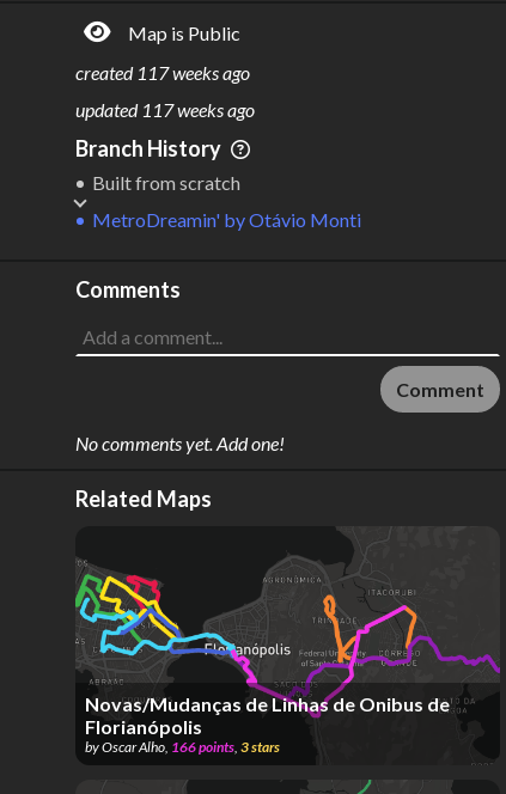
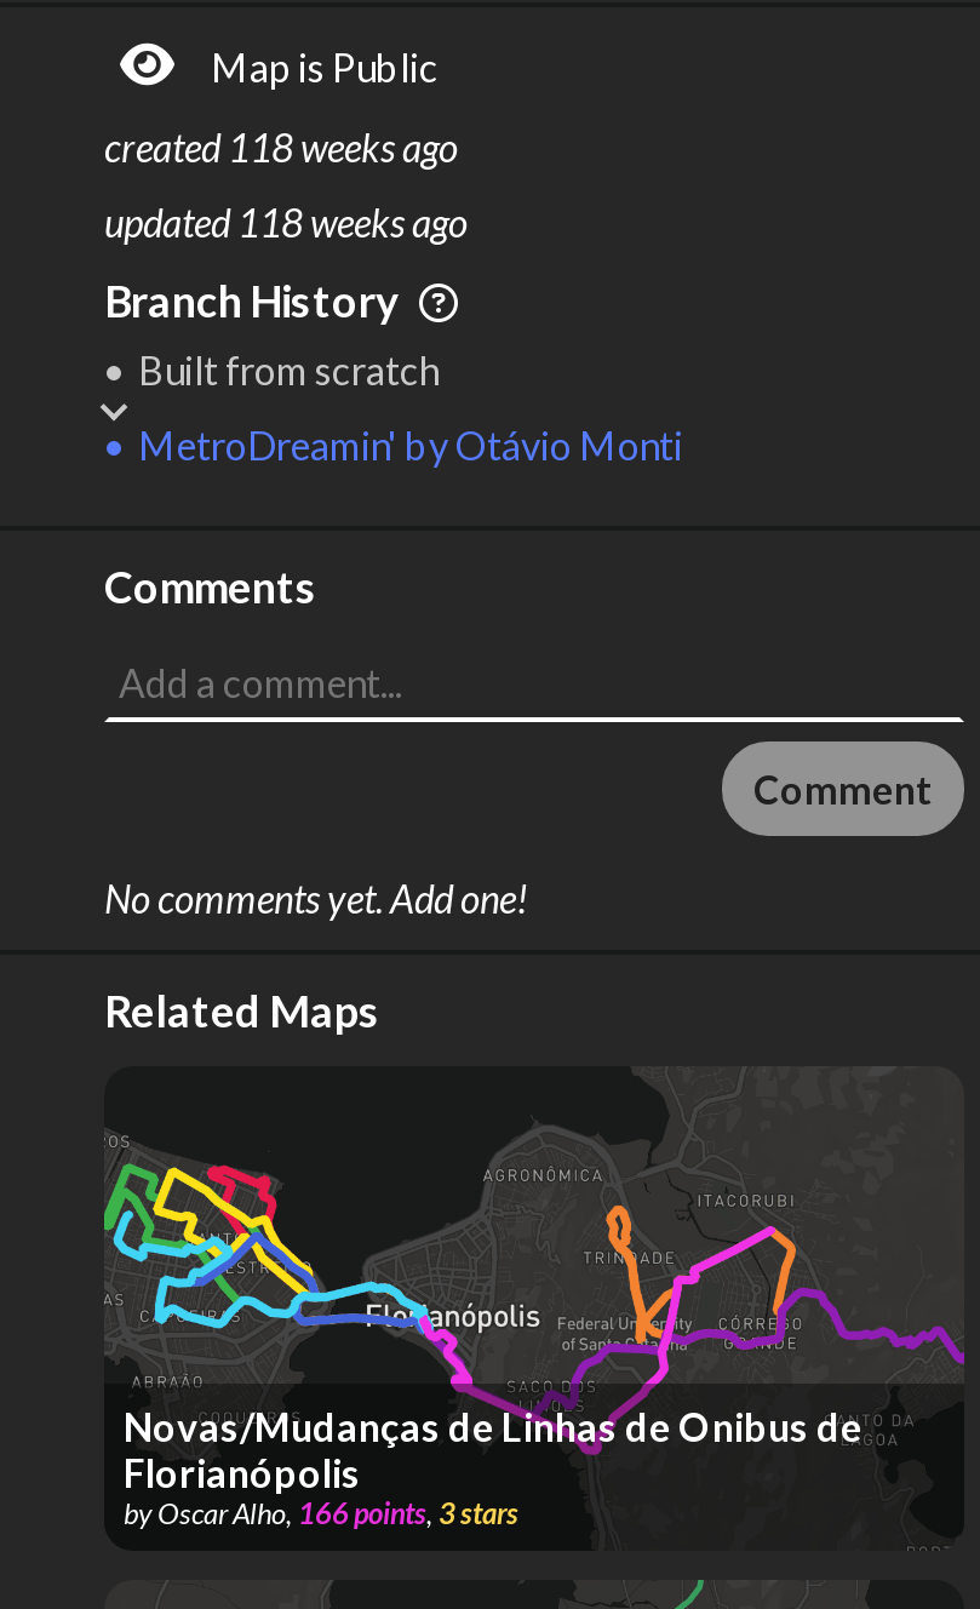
[75,61,250,84] created 117 weeks ago -> [104,124,458,170] created 118 weeks ago
[75,98,255,121] updated 117 weeks ago -> [104,199,468,245] updated 118 weeks ago

